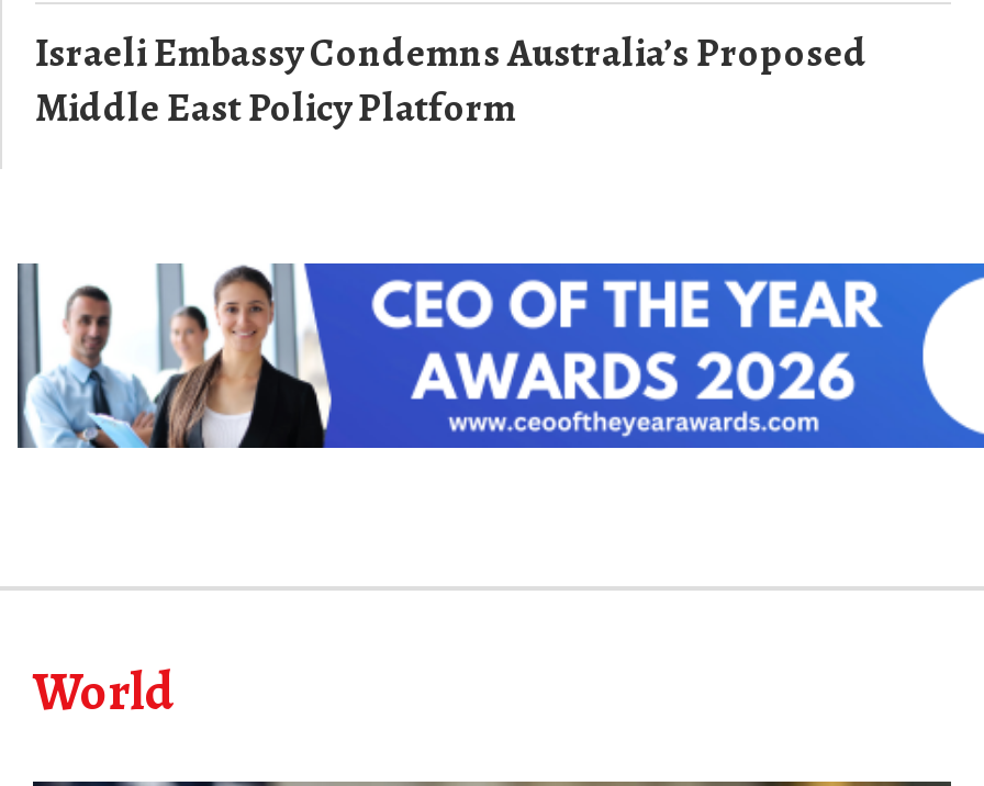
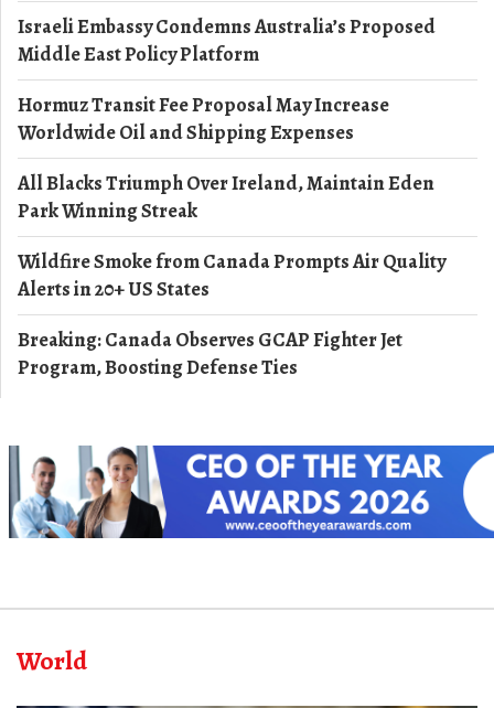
none -> [18,92,445,380] Hormuz Transit Fee Proposal May Increase | Worldwide Oil and Shipping Expenses | All Blacks Triumph Over Ireland, Maintain Eden | Park Winning Streak | Wildfire Smoke from Canada Prompts Air Quality | Alerts in 20+ US States | Breaking: Canada Observes GCAP Fighter Jet | Program, Boosting Defense Ties

